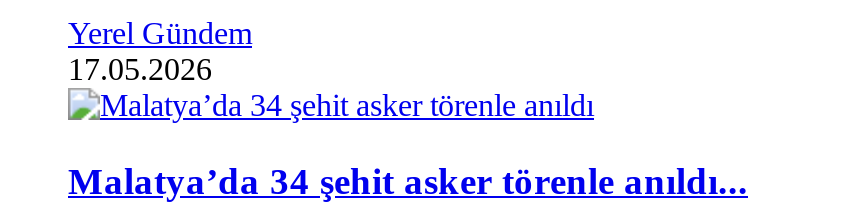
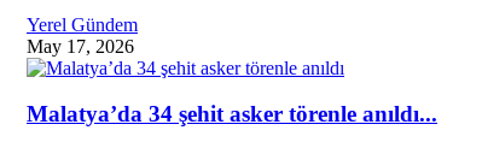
[68,51,212,85] 17.05.2026 -> [27,36,134,56] May 17, 2026

